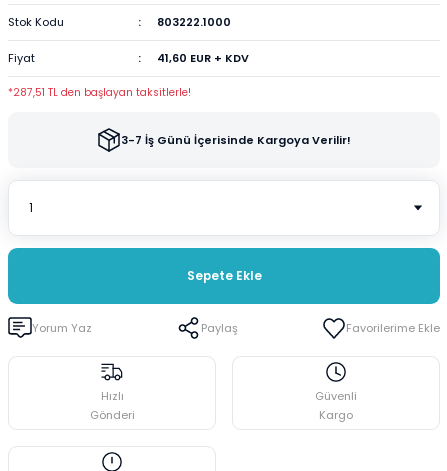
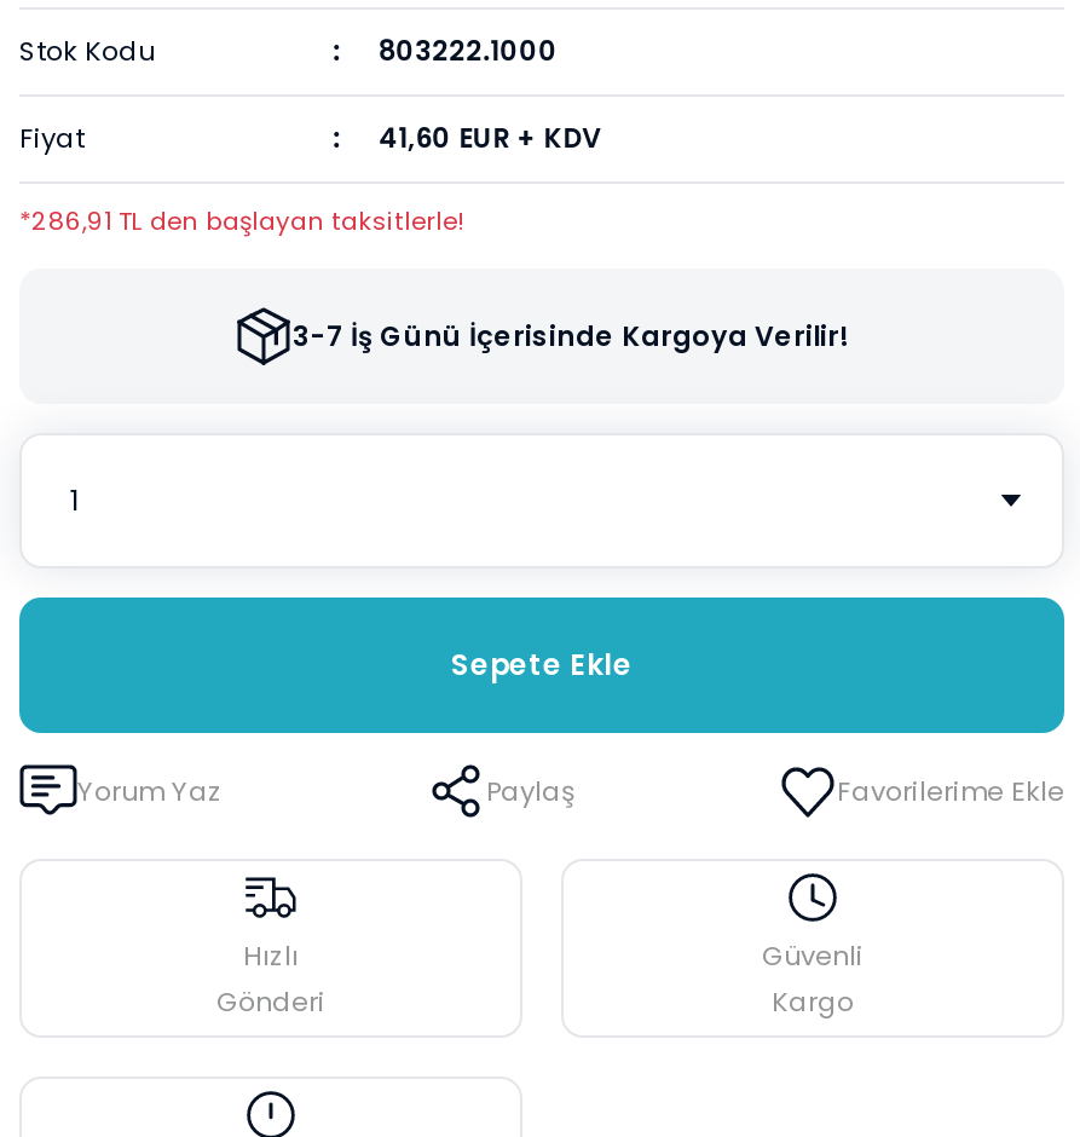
[8,85,191,100] *287,51 TL den başlayan taksitlerle! -> [19,203,464,239] *286,91 TL den başlayan taksitlerle!

